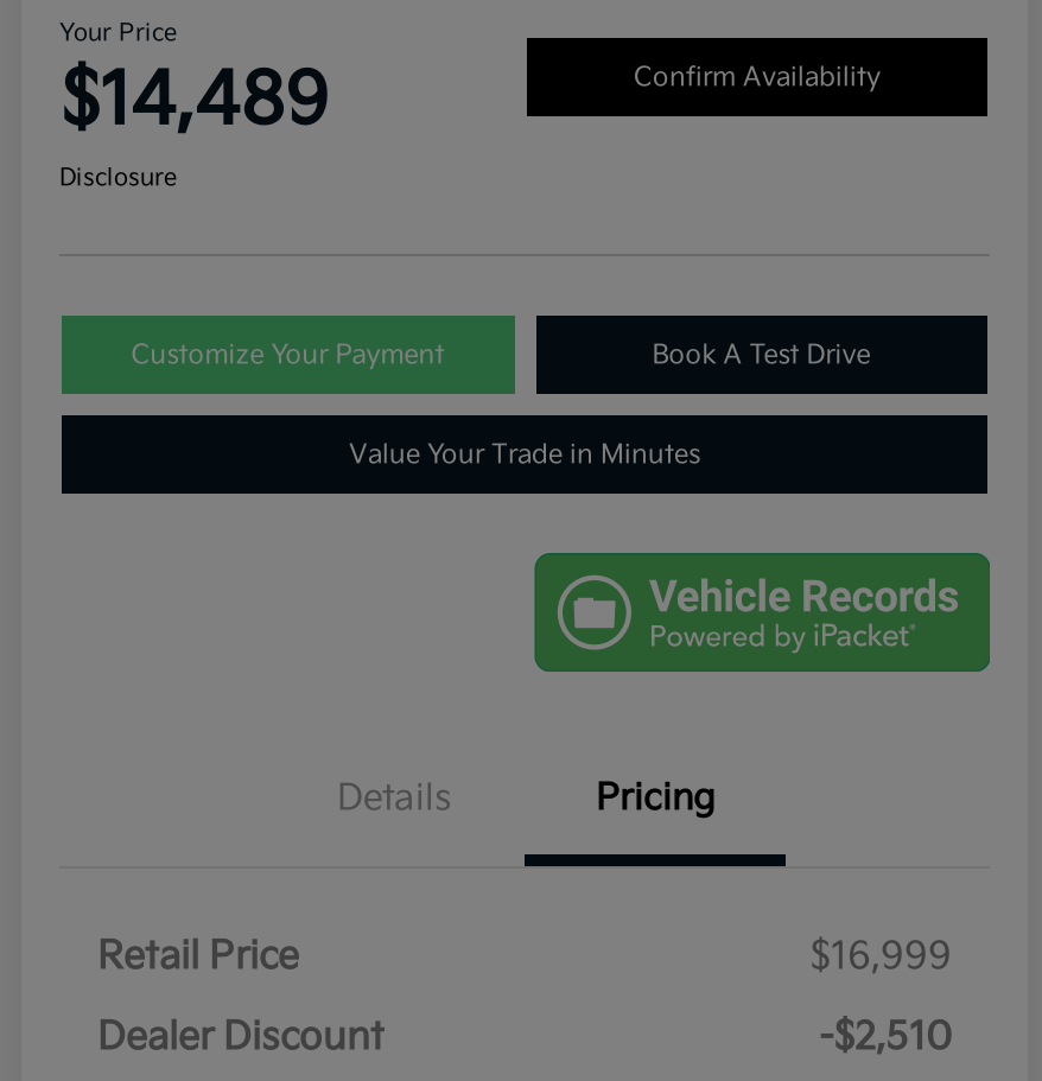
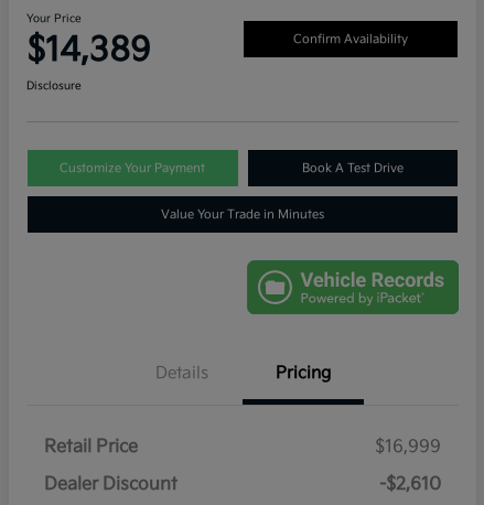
[59,58,330,144] $14,489 -> [26,30,151,70] $14,389
[819,1014,952,1059] -$2,510 -> [379,474,441,495] -$2,610

